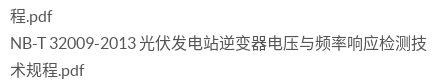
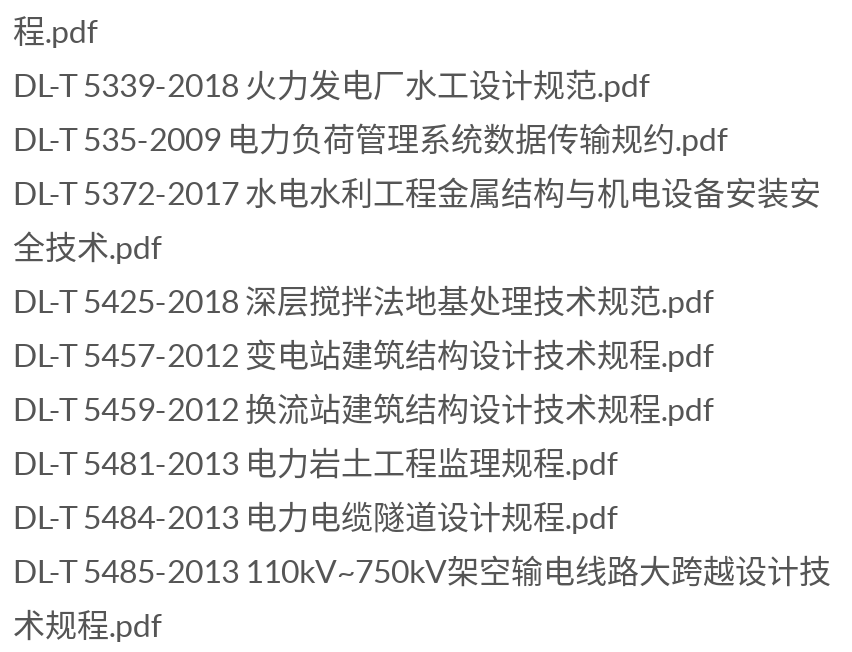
[10,34,427,52] NB-T 32009-2013 光伏发电站逆变器电压与频率响应检测技 -> [13,67,831,589] DL-T 5339-2018 火力发电厂水工设计规范.pdf | DL-T 535-2009 电力负荷管理系统数据传输规约.pdf | DL-T 5372-2017 水电水利工程金属结构与机电设备安装安 | 全技术.pdf | DL-T 5425-2018 深层搅拌法地基处理技术规范.pdf | DL-T 5457-2012 变电站建筑结构设计技术规程.pdf | DL-T 5459-2012 换流站建筑结构设计技术规程.pdf | DL-T 5481-2013 电力岩土工程监理规程.pdf | DL-T 5484-2013 电力电缆隧道设计规程.pdf | DL-T 5485-2013 110kV~750kV架空输电线路大跨越设计技

